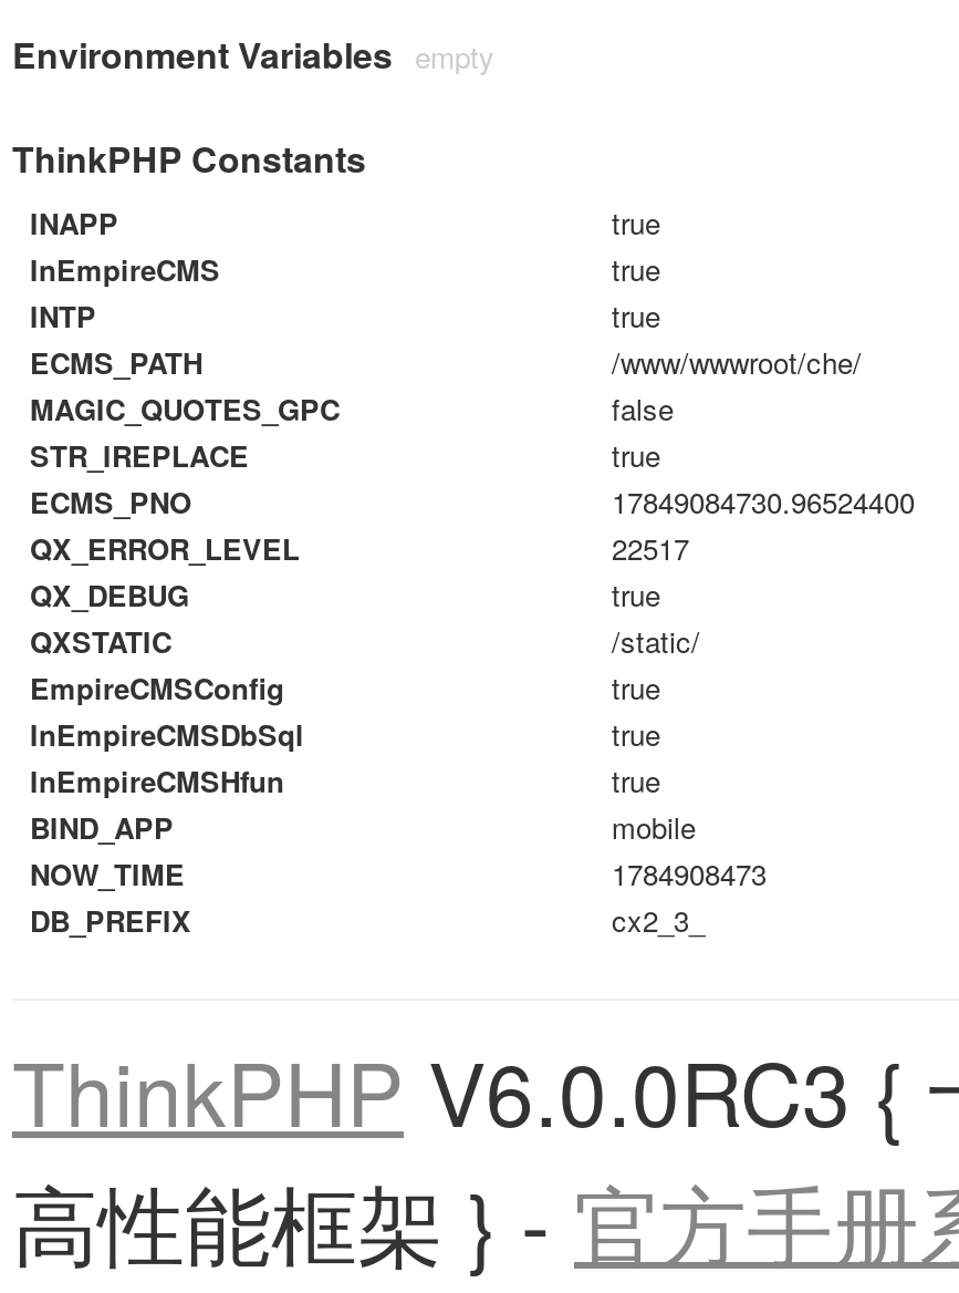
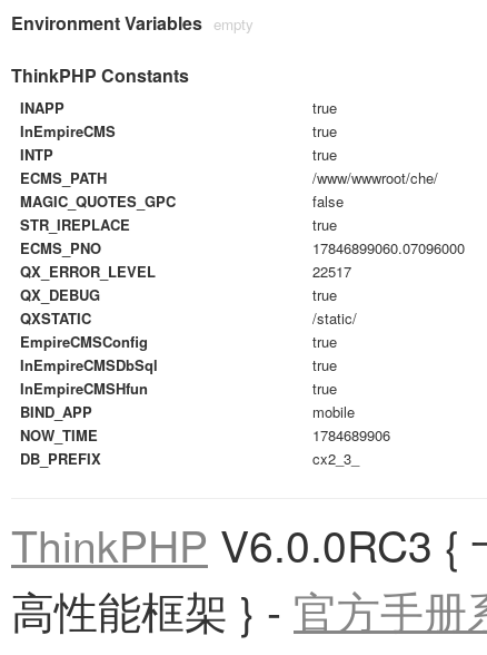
[612,480,915,523] 17849084730.96524400 -> [312,237,465,258] 17846899060.07096000
[612,852,767,894] 1784908473 -> [312,424,390,446] 1784689906

